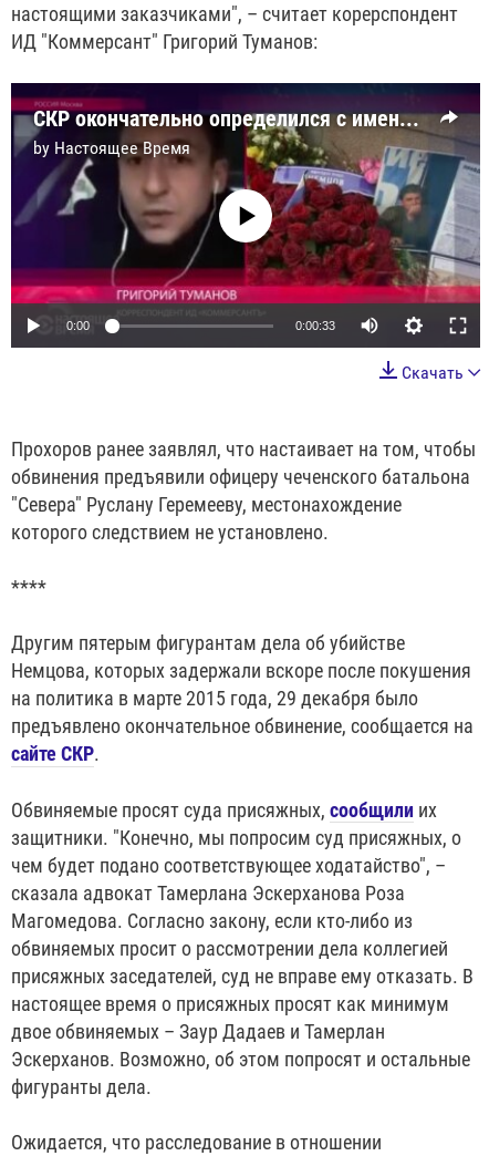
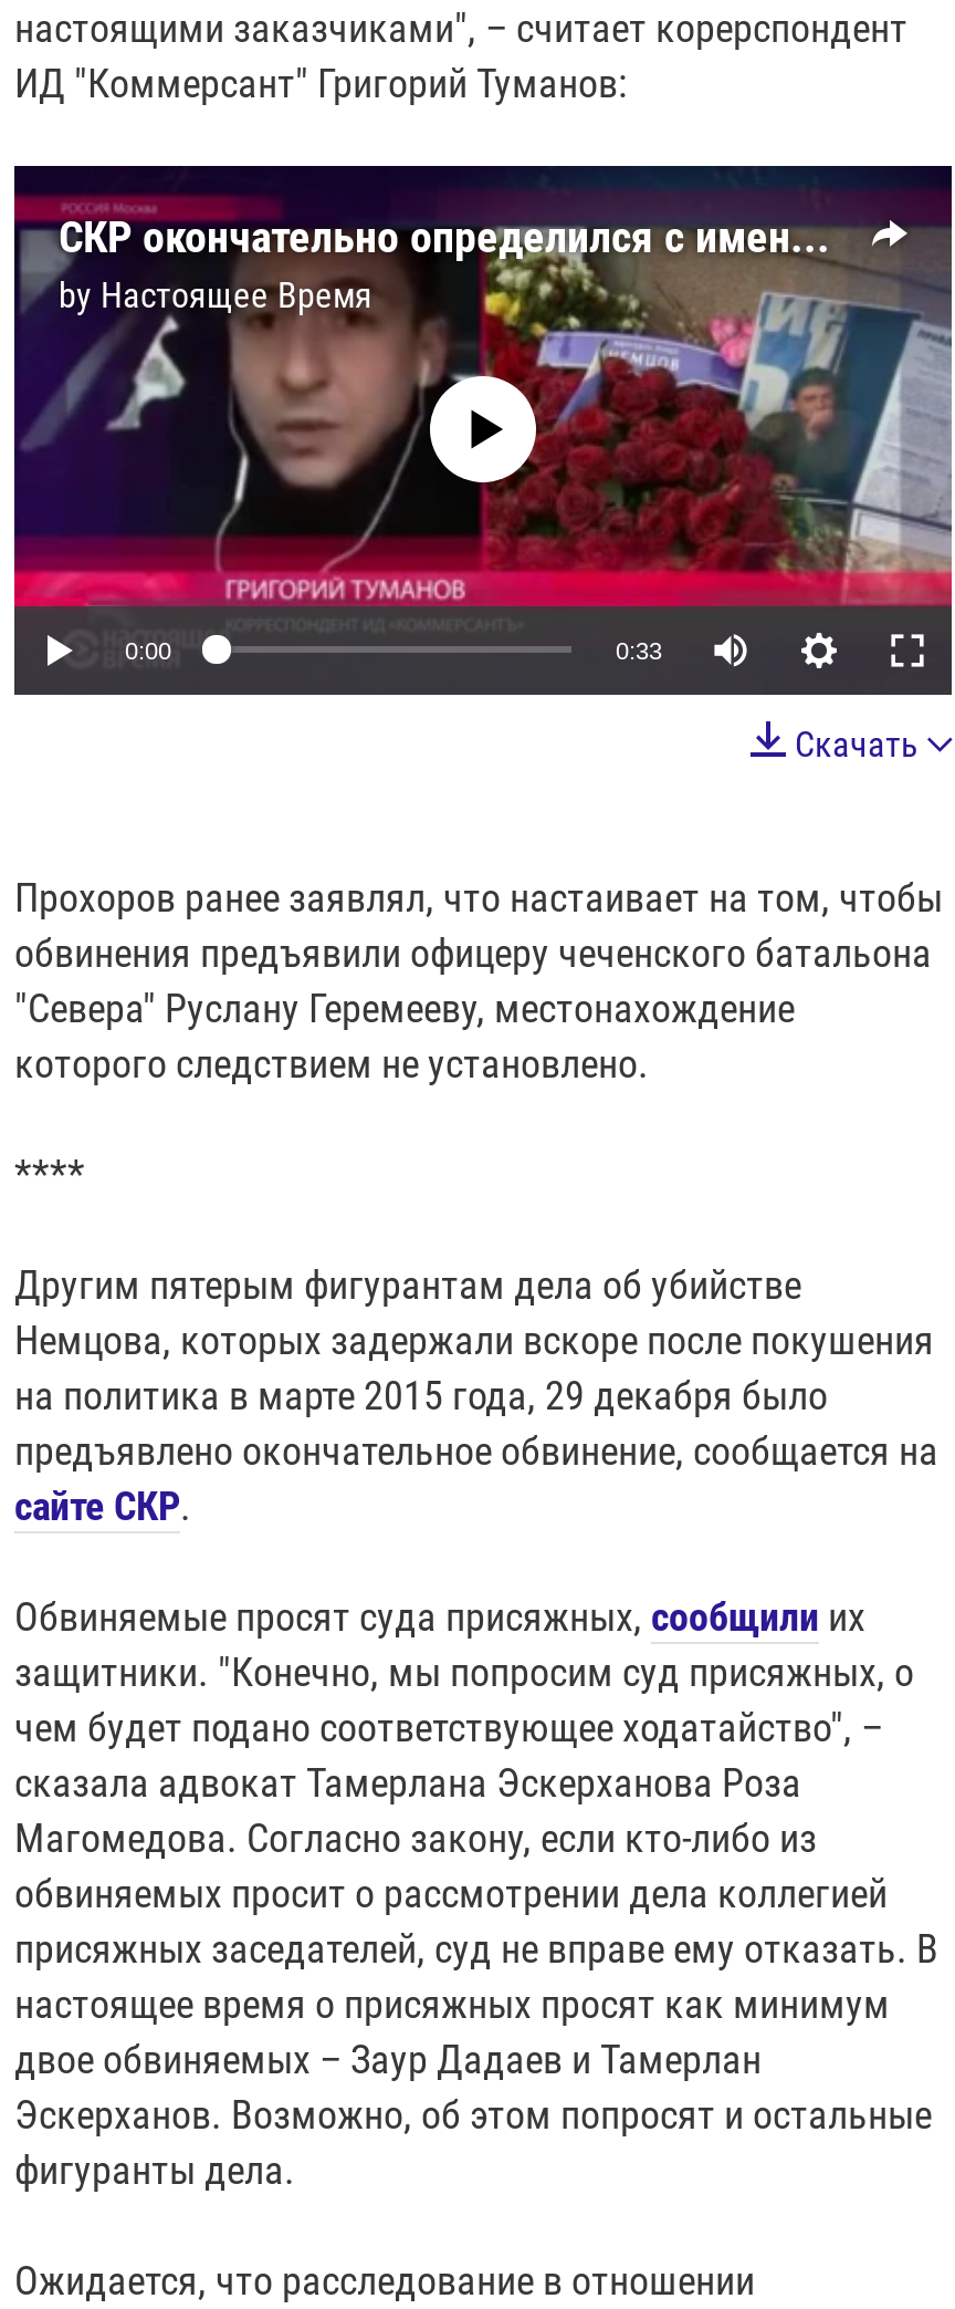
[295,319,335,332] 0:00:33 -> [616,636,662,663] 0:33

